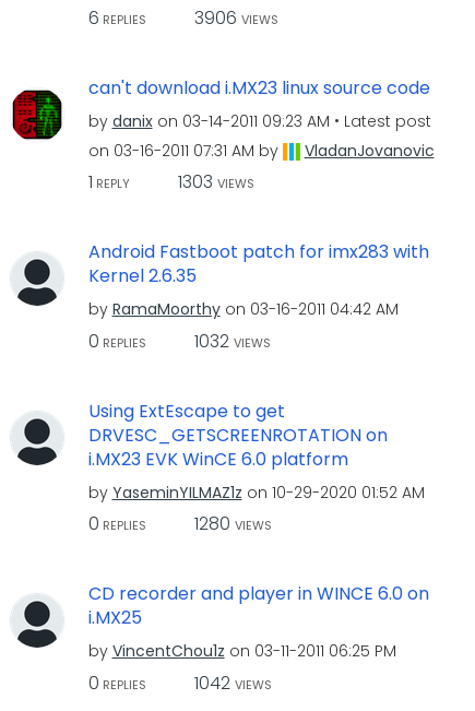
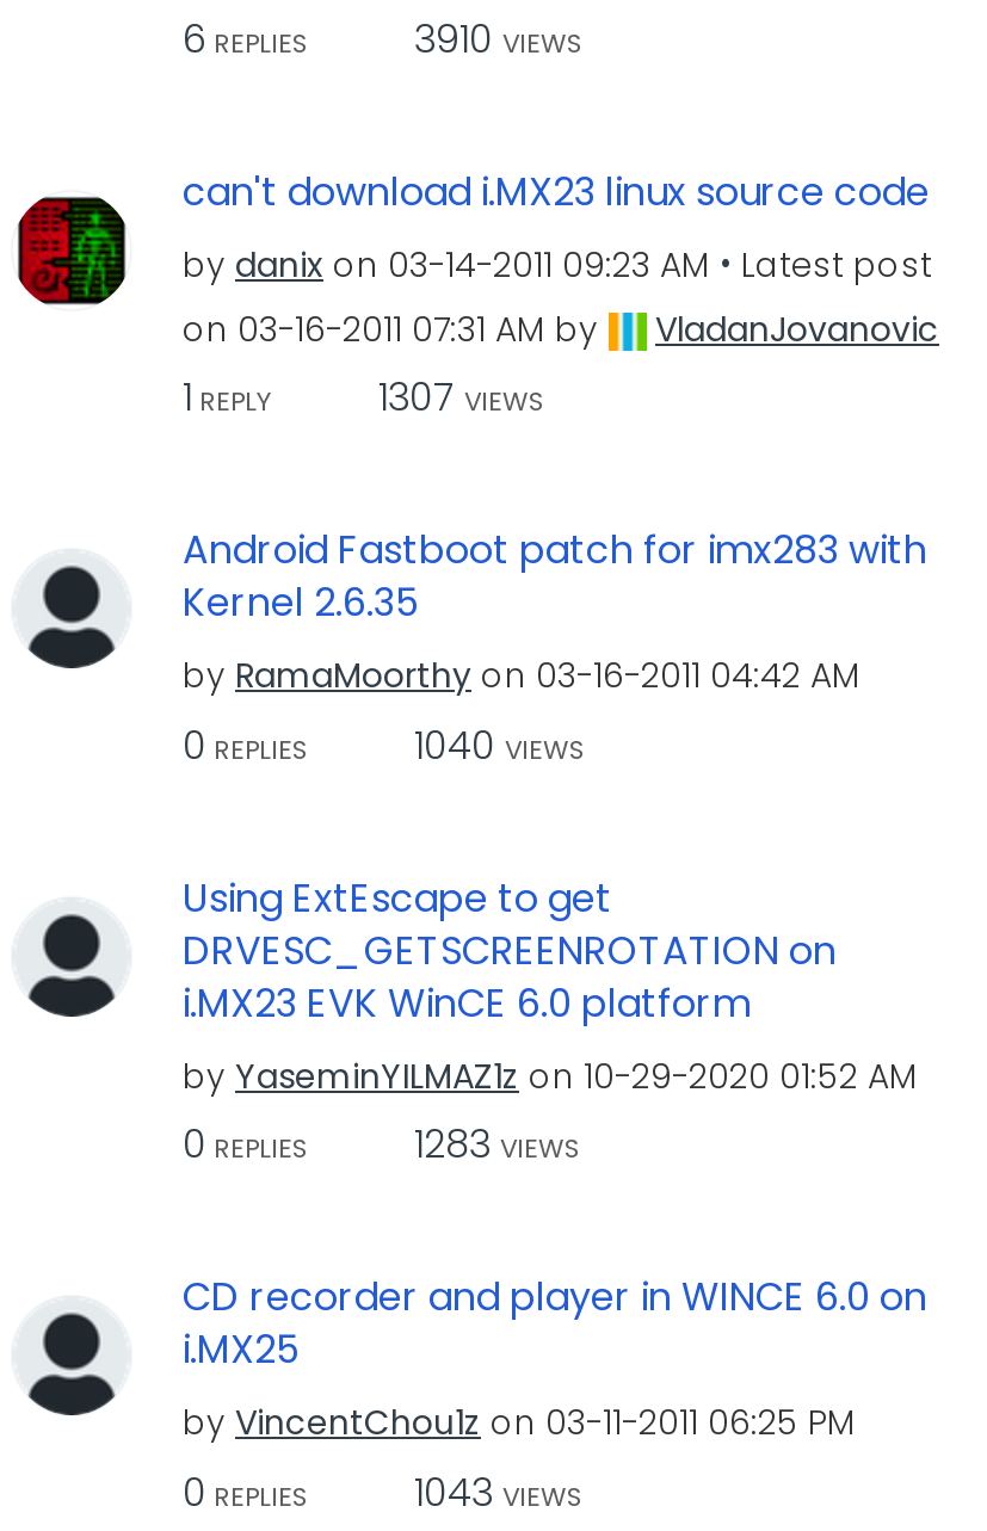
[88,5,278,30] 6 REPLIES 3906 VIEWS -> [183,11,584,66] 6 REPLIES 3910 VIEWS
[88,169,254,194] 1 REPLY 1303 VIEWS -> [183,370,545,425] 1 REPLY 1307 VIEWS
[194,328,270,353] 1032 VIEWS -> [414,717,586,772] 1040 VIEWS
[194,511,271,536] 1280 VIEWS -> [414,1117,581,1172] 1283 VIEWS
[194,670,271,695] 1042 VIEWS -> [414,1464,584,1519] 1043 VIEWS

